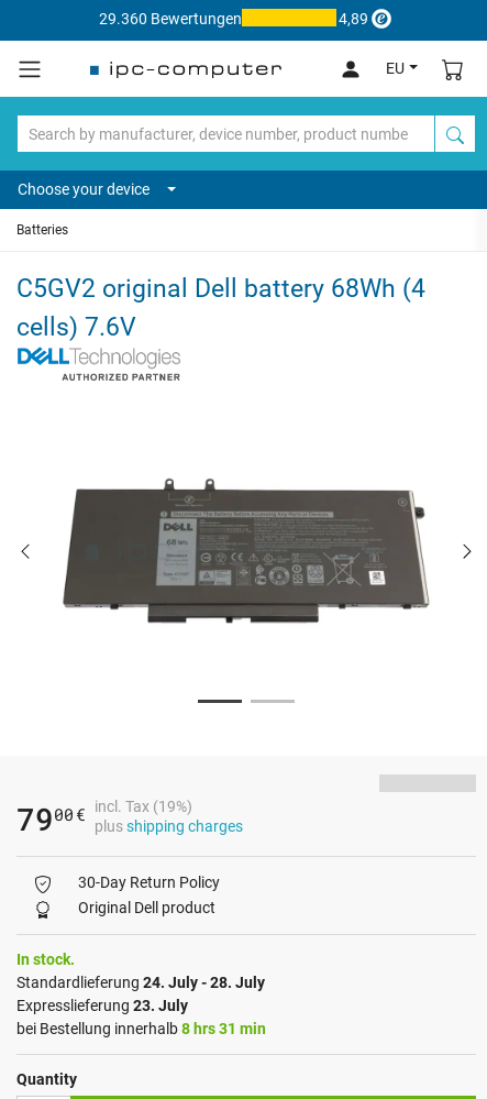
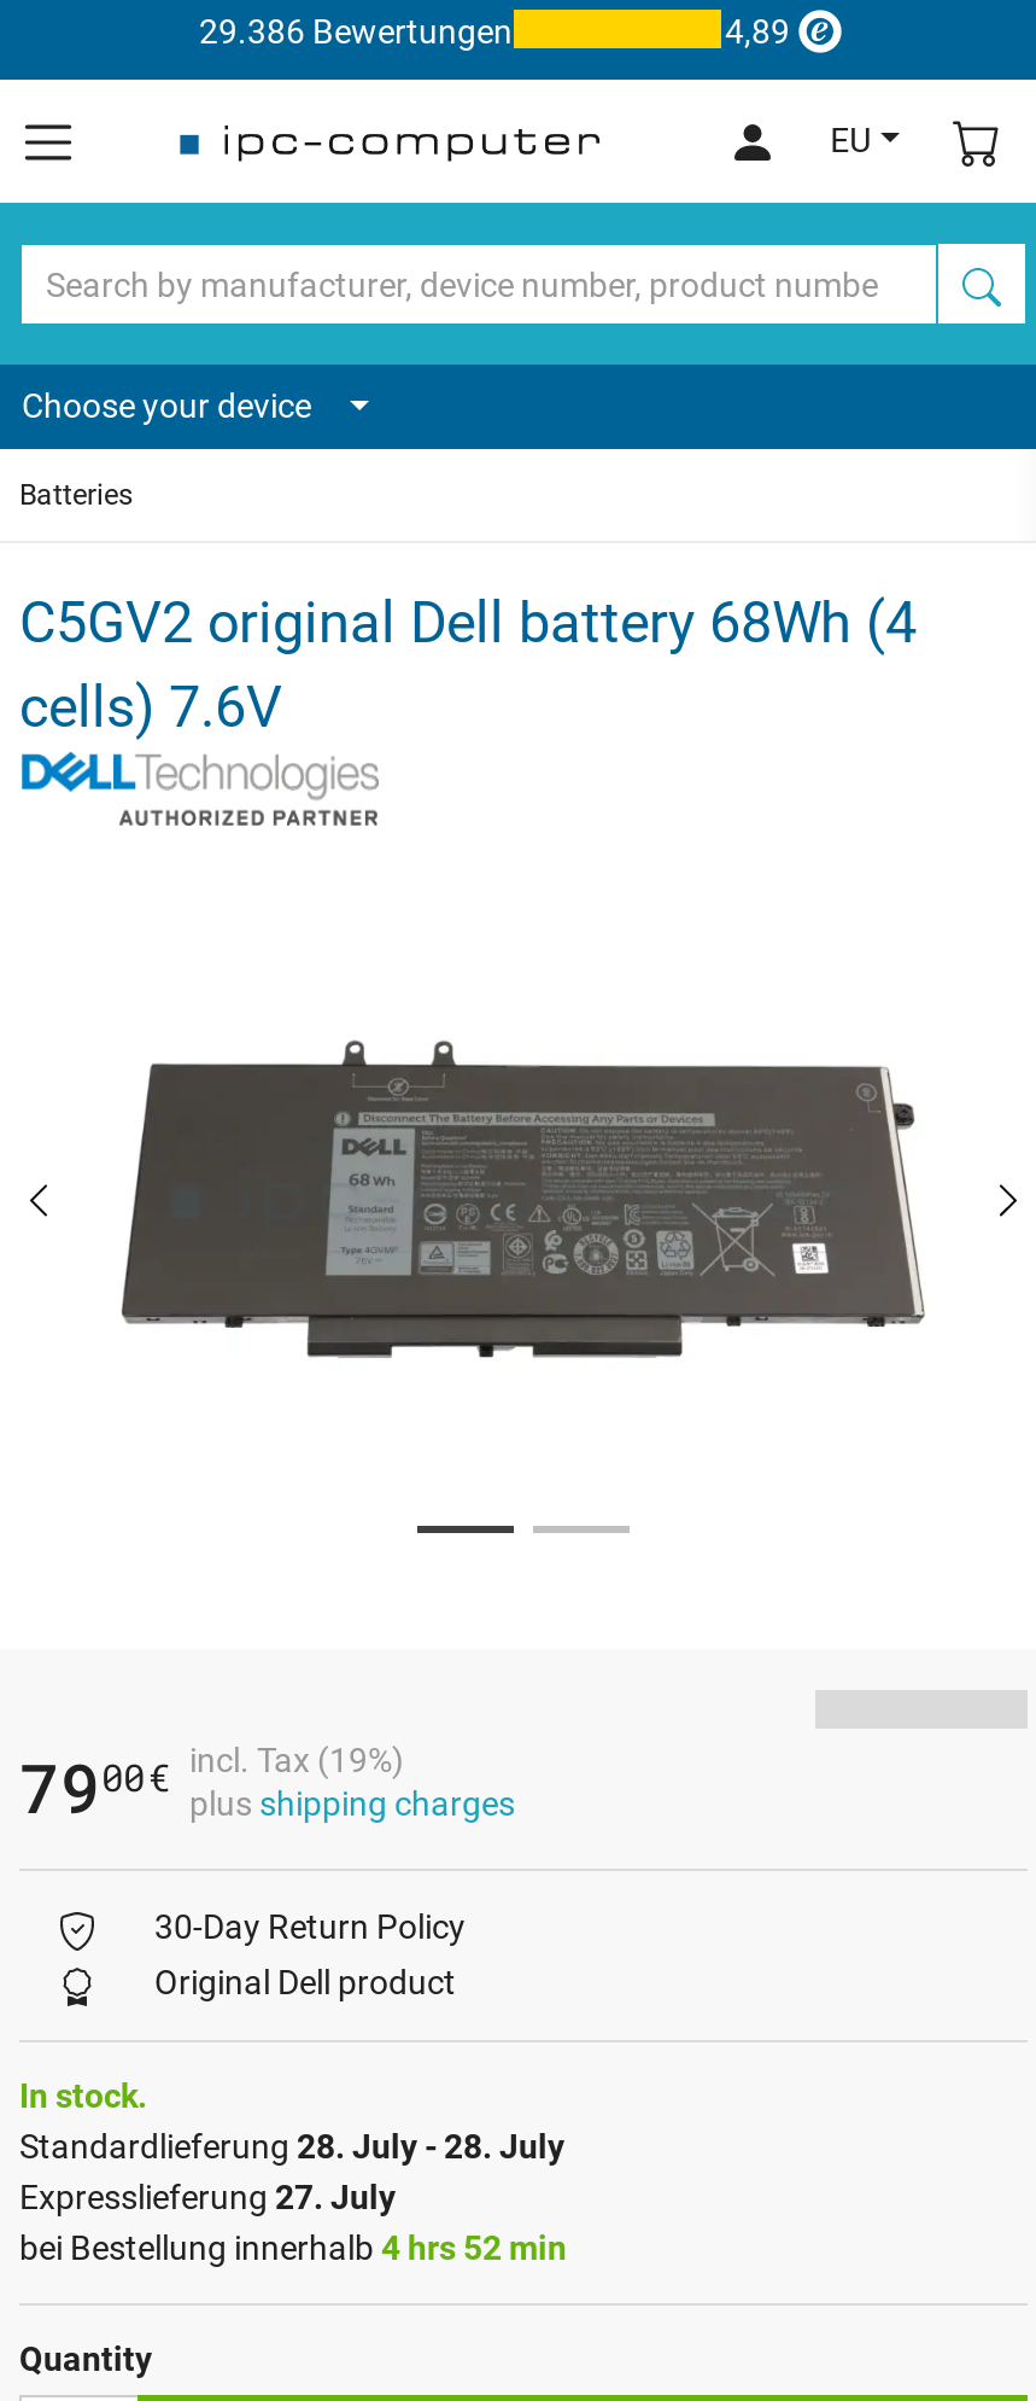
[98,9,241,27] 29.360 Bewertungen -> [199,11,513,49] 29.386 Bewertungen
[16,974,265,992] Standardlieferung 24. July - 28. July -> [19,2128,564,2166] Standardlieferung 28. July - 28. July
[16,997,188,1015] Expresslieferung 23. July -> [19,2178,396,2217] Expresslieferung 27. July
[16,1020,266,1038] bei Bestellung innerhalb 8 hrs 31 min -> [19,2229,567,2268] bei Bestellung innerhalb 4 hrs 52 min

